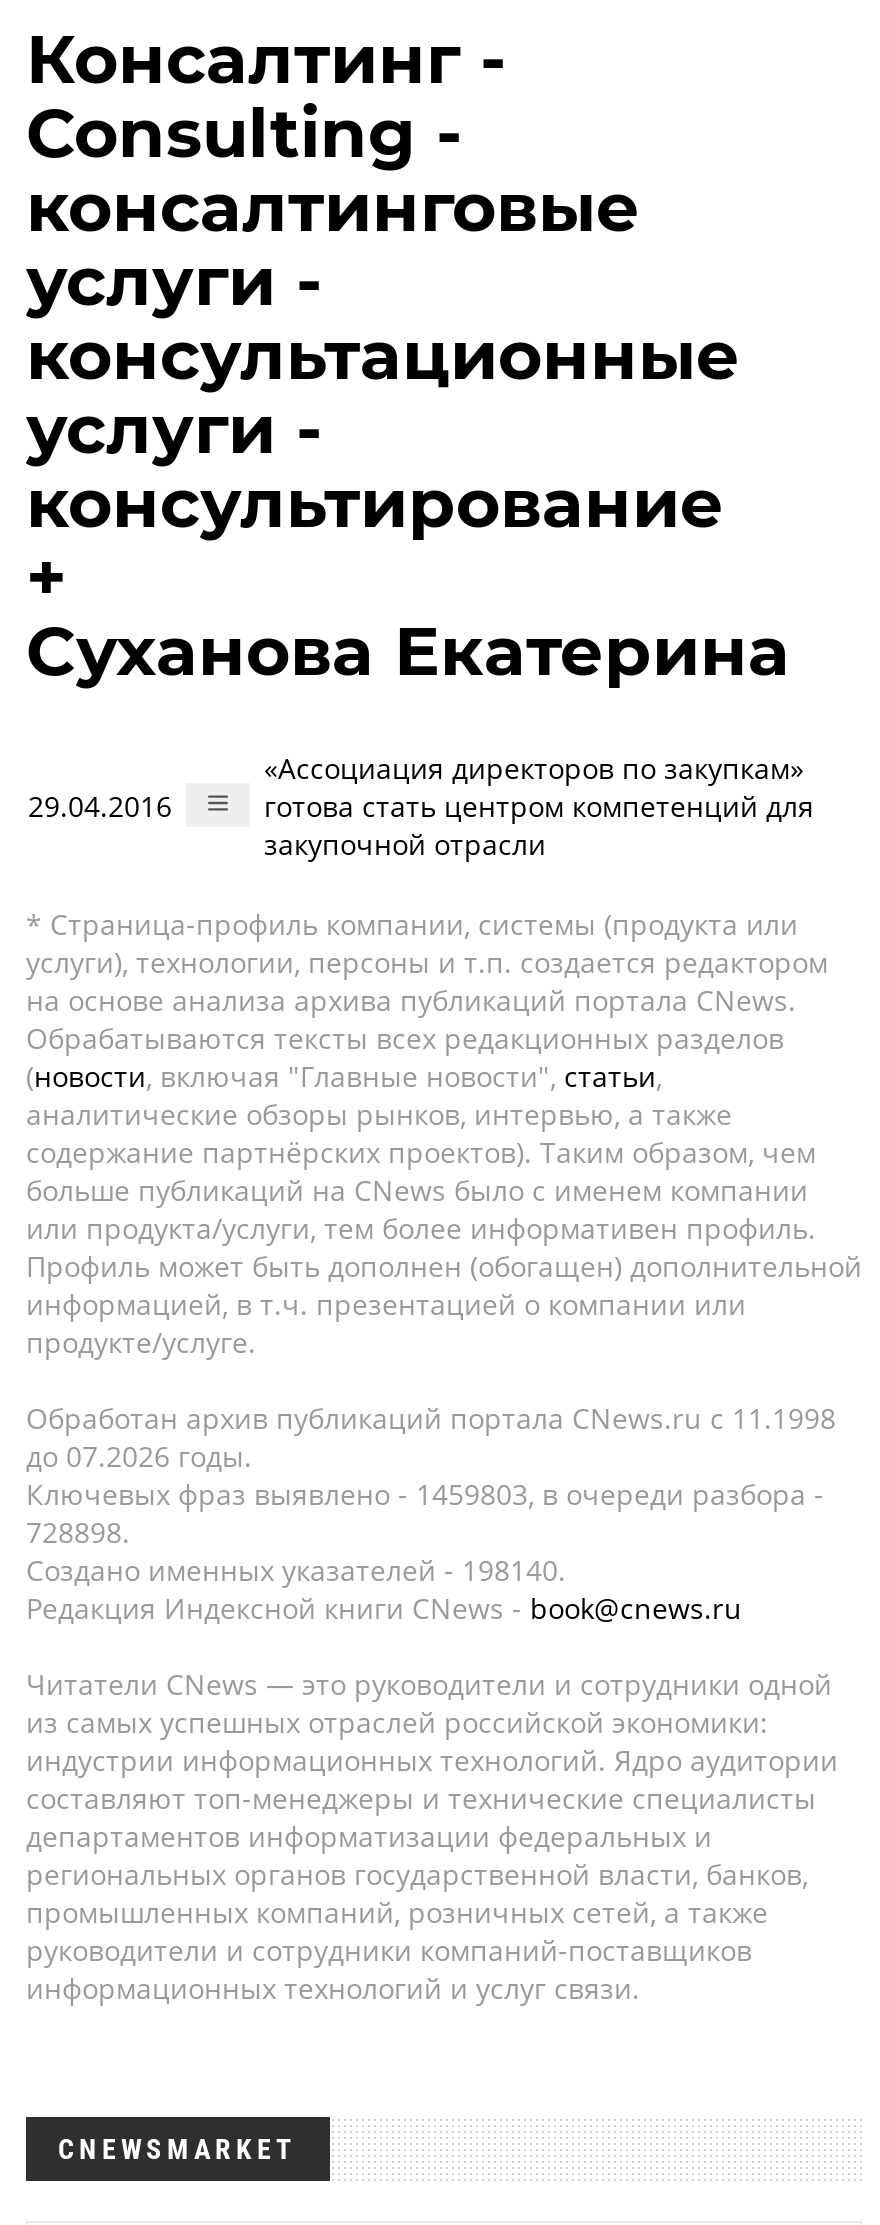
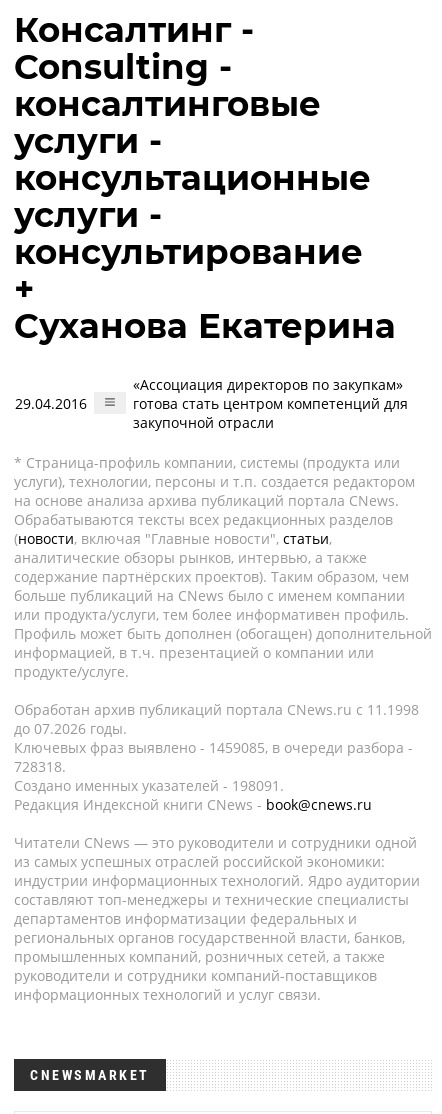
[26,1475,824,1513] Ключевых фраз выявлено - 1459803, в очереди разбора - -> [14,738,413,757] Ключевых фраз выявлено - 1459085, в очереди разбора -
[26,1513,130,1551] 728898. -> [14,757,66,776] 728318.
[26,1551,566,1589] Создано именных указателей - 198140. -> [14,776,284,795] Создано именных указателей - 198091.

